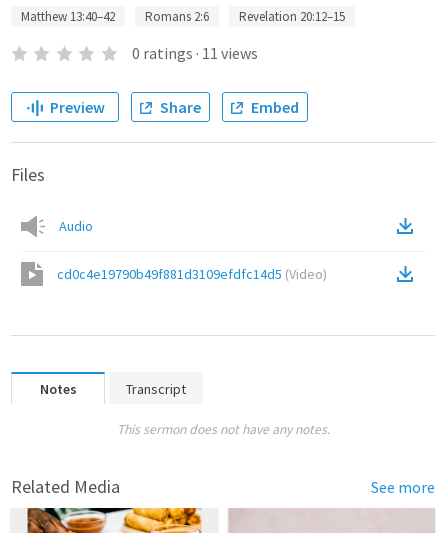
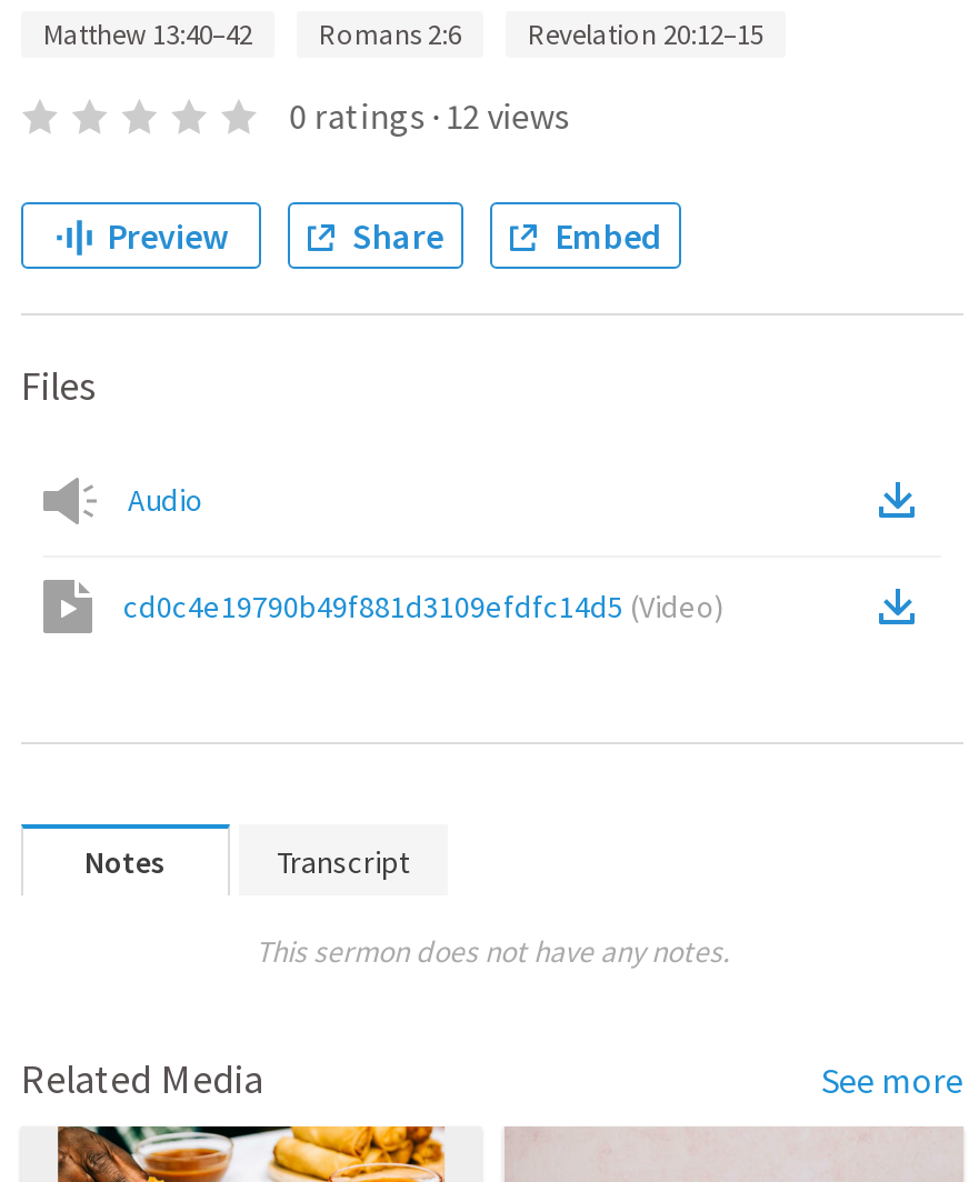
[132,43,258,63] 0 ratings · 11 views -> [289,93,569,138] 0 ratings · 12 views

